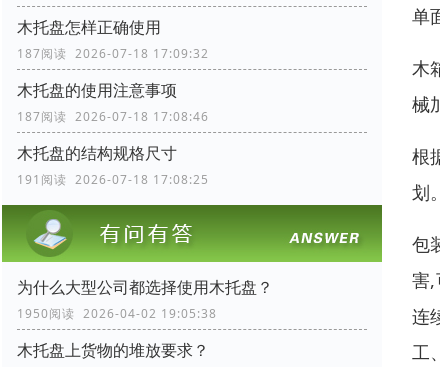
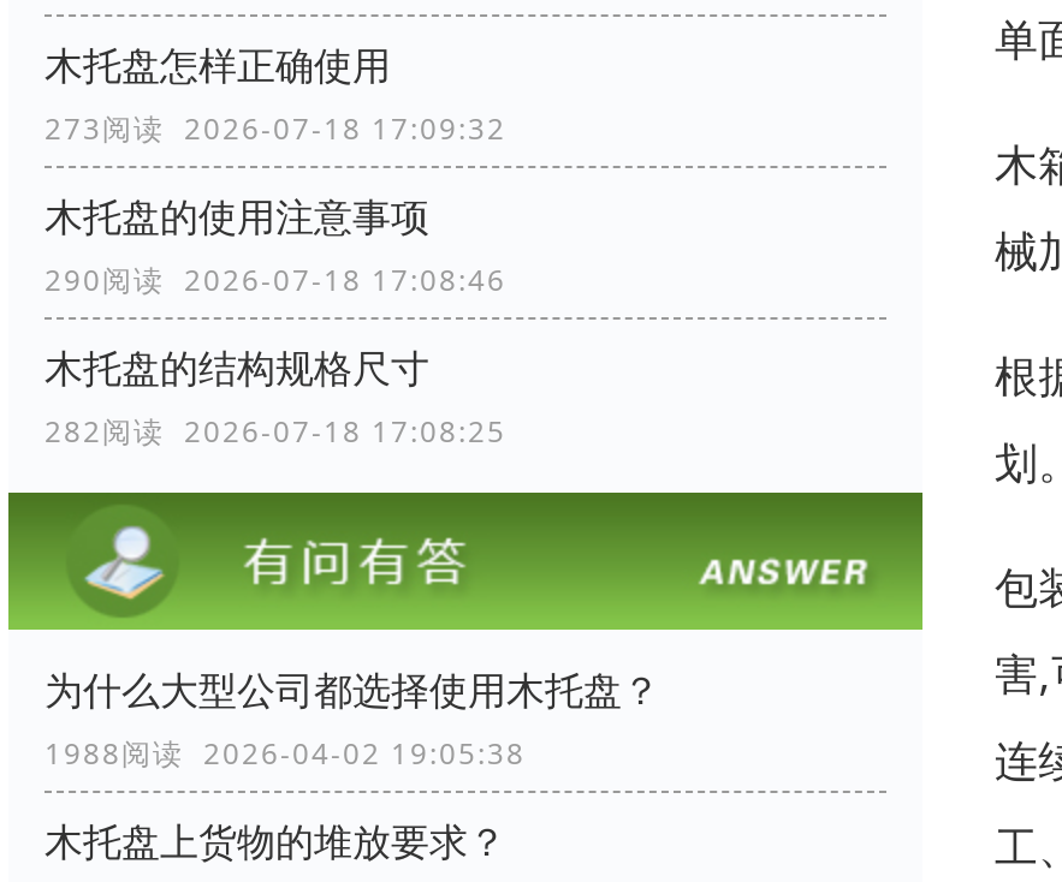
[17,45,209,62] 187阅读 2026-07-18 17:09:32 -> [45,109,506,149] 273阅读 2026-07-18 17:09:32
[17,108,209,125] 187阅读 2026-07-18 17:08:46 -> [45,260,506,301] 290阅读 2026-07-18 17:08:46
[17,171,209,188] 191阅读 2026-07-18 17:08:25 -> [45,411,506,452] 282阅读 2026-07-18 17:08:25
[17,305,217,322] 1950阅读 2026-04-02 19:05:38 -> [45,733,526,774] 1988阅读 2026-04-02 19:05:38

